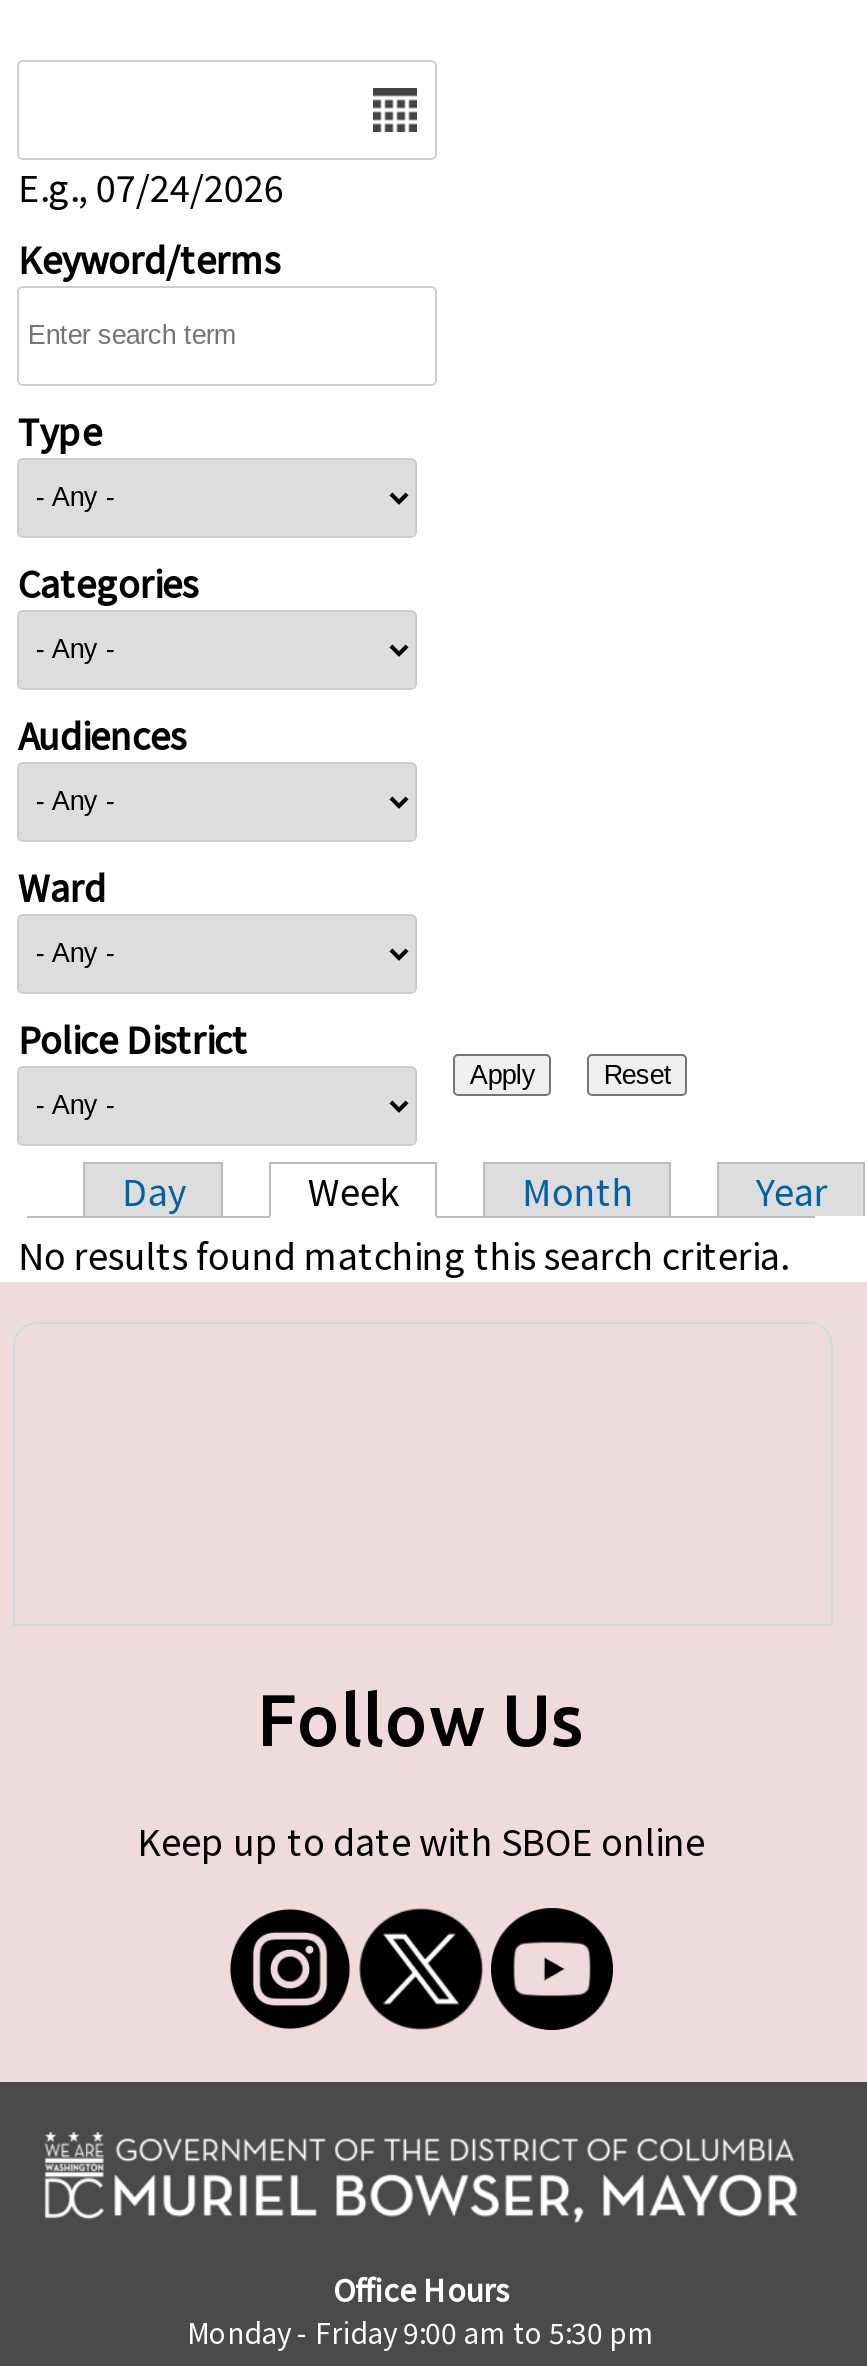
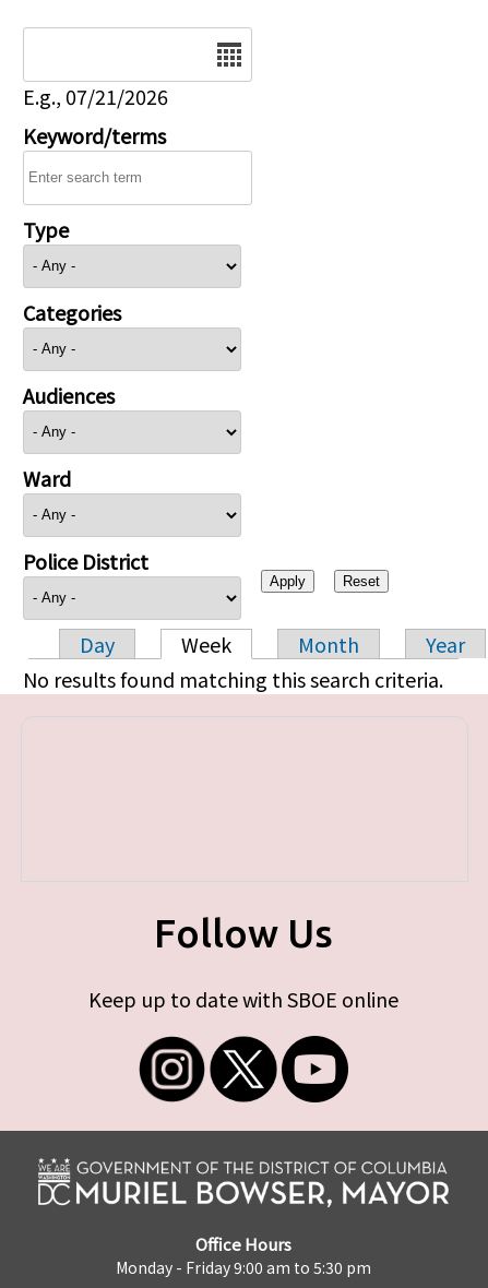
[18,159,284,211] E.g., 07/24/2026 -> [23,81,169,110] E.g., 07/21/2026

